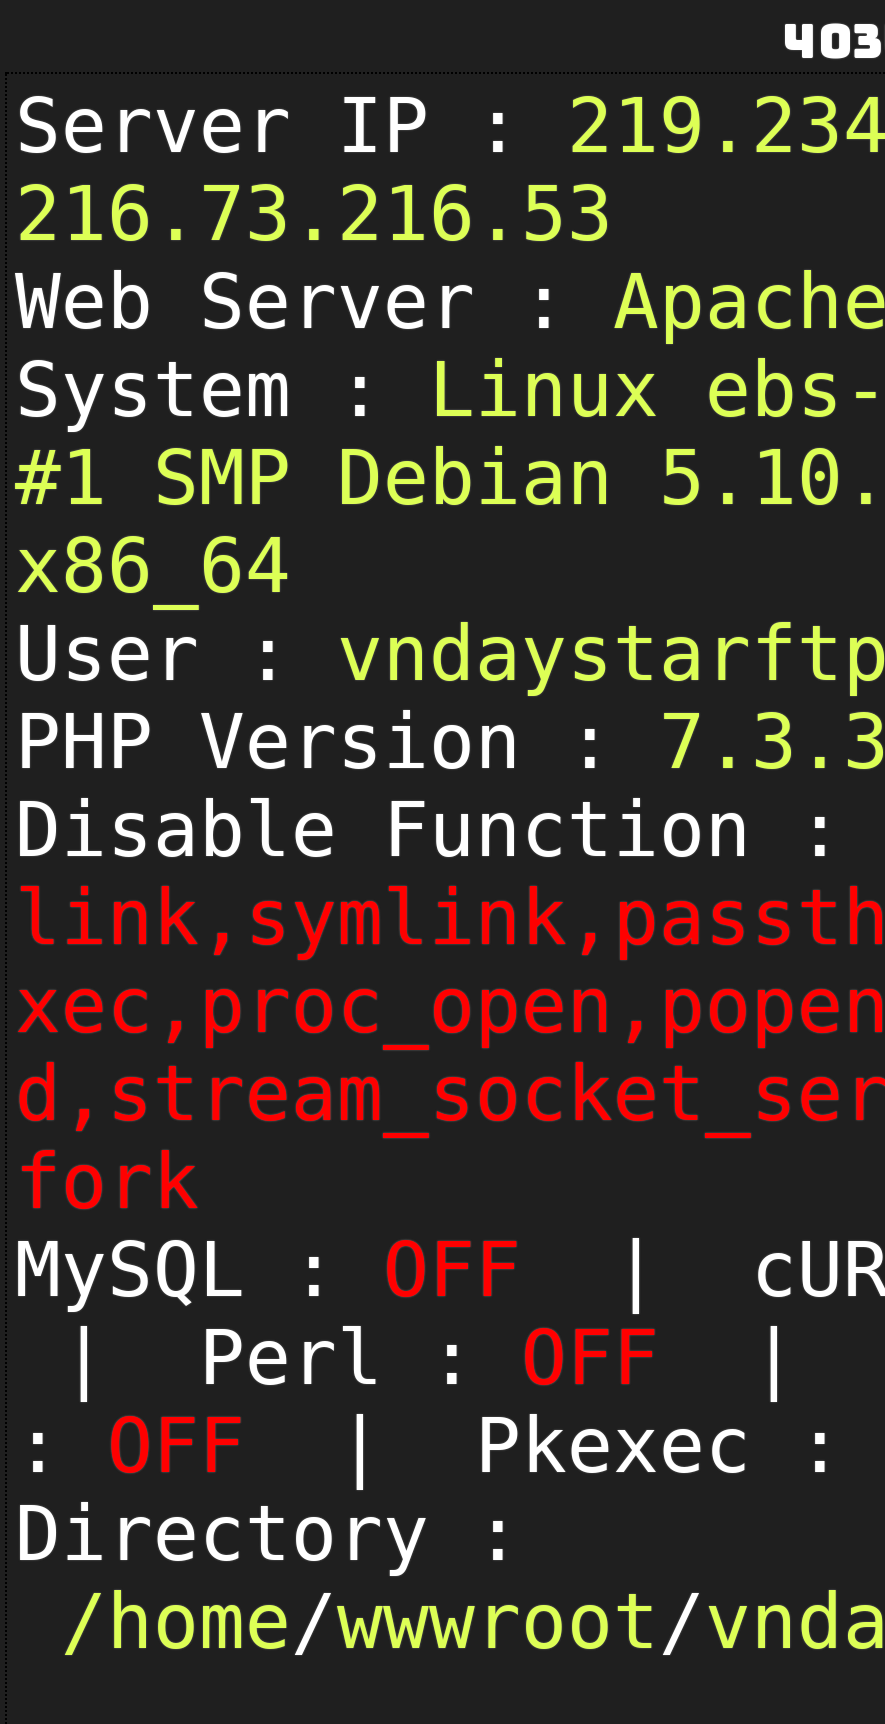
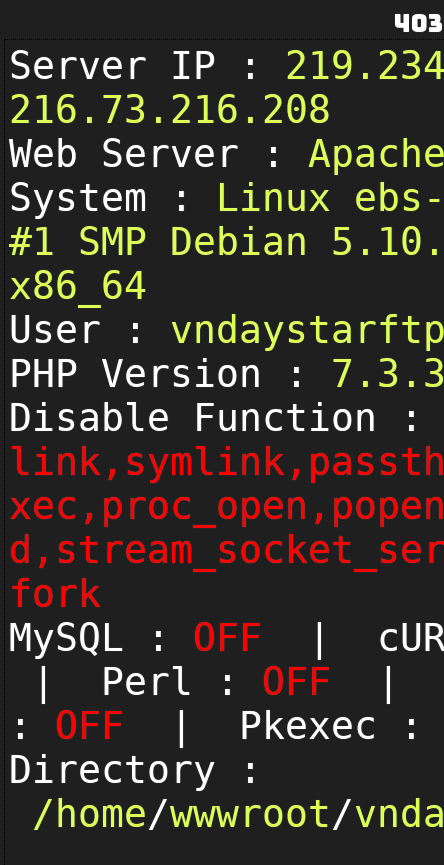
[15,170,613,258] 216.73.216.53 -> [9,88,331,132] 216.73.216.208

